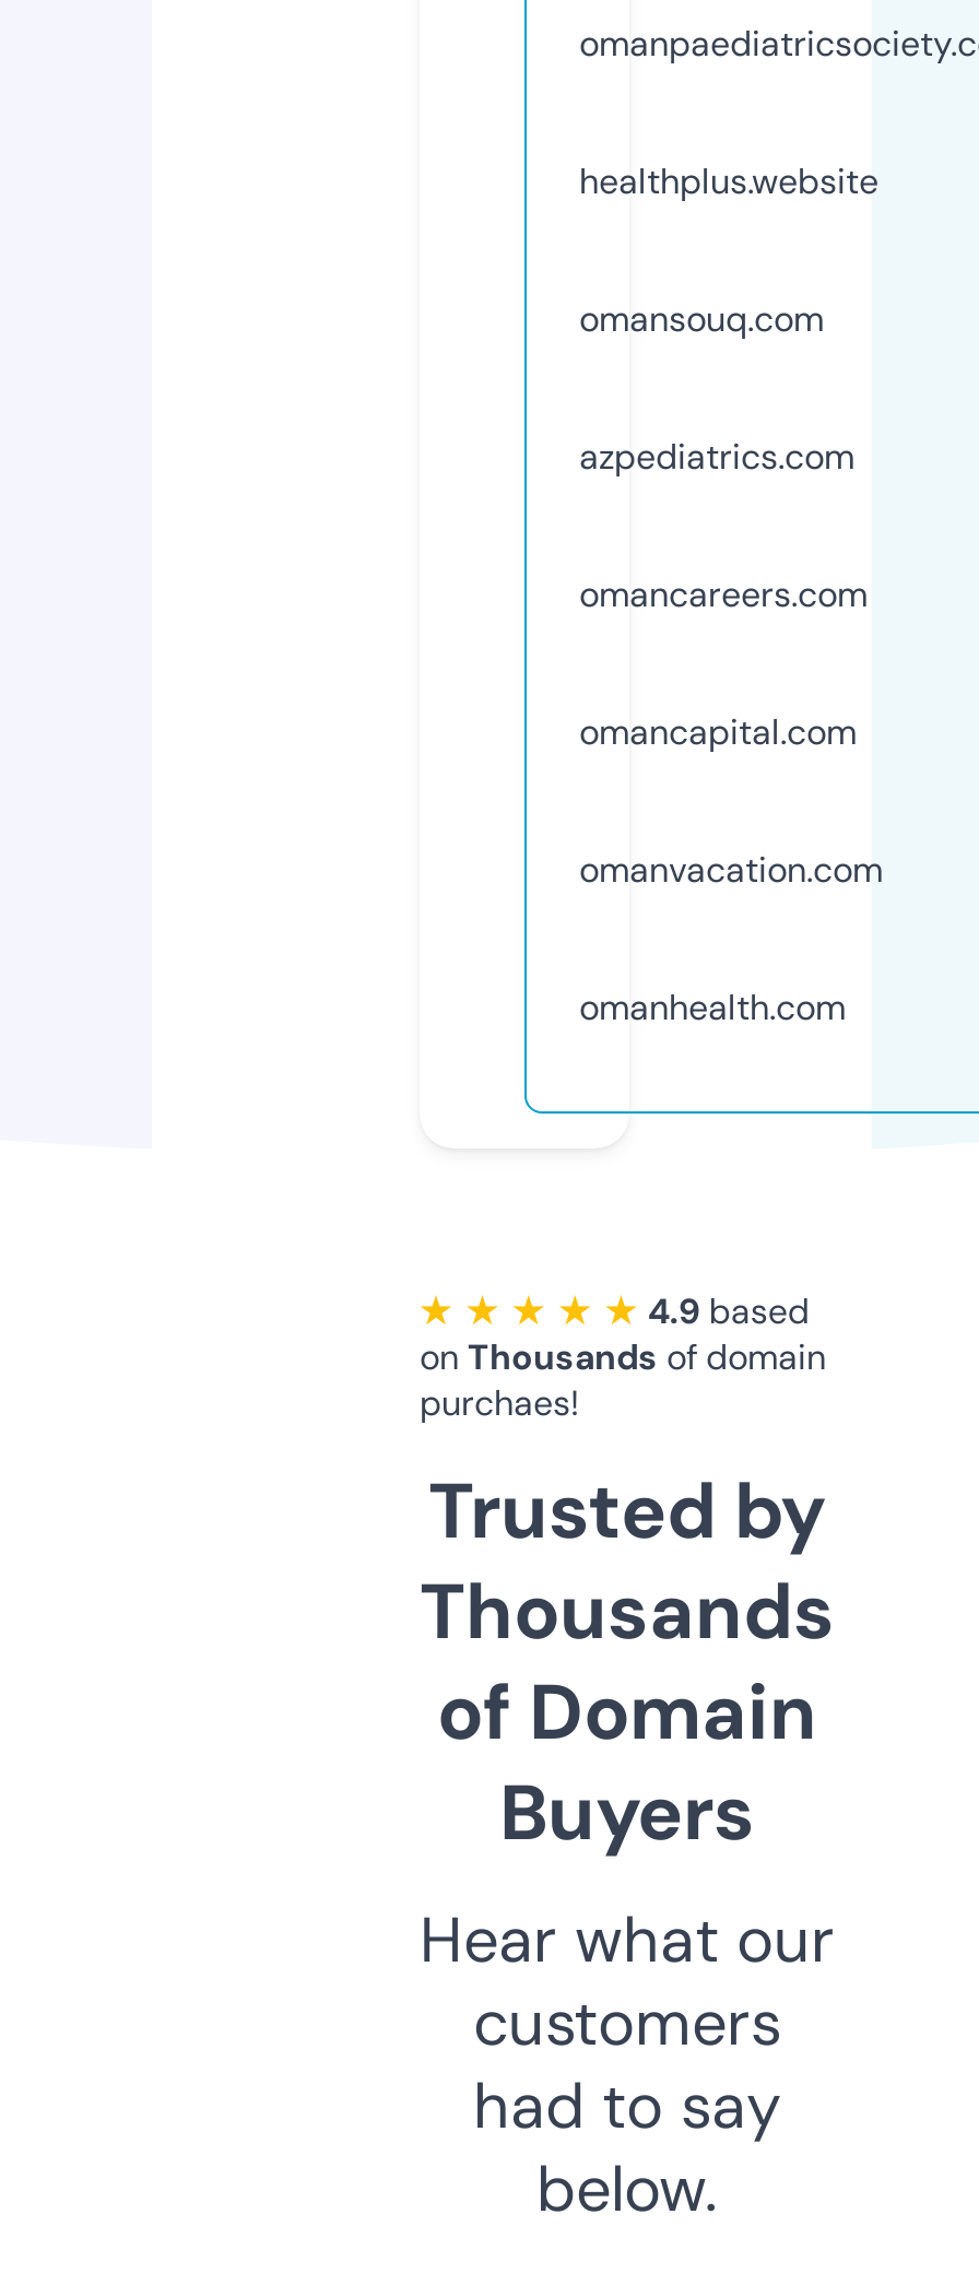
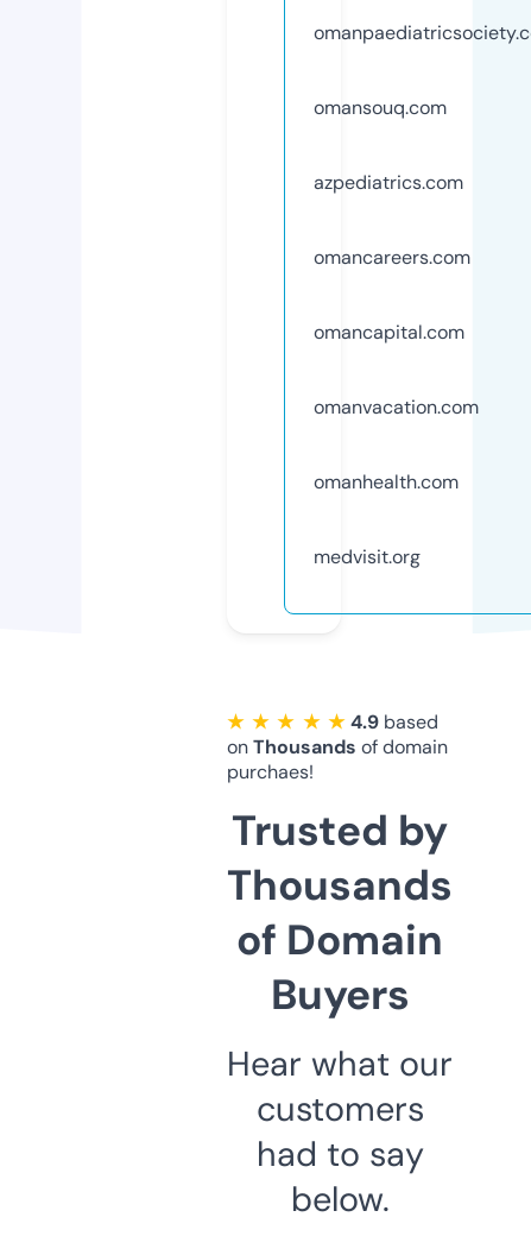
[579,158,878,204] healthplus.website -> none
moved [579,296,883,1030] -> [314,95,479,494]: omansouq.com | azpediatrics.com | omancareers.com | omancapital.com | omanvacation.com | omanhealth.com
none -> [314,544,421,569] medvisit.org

